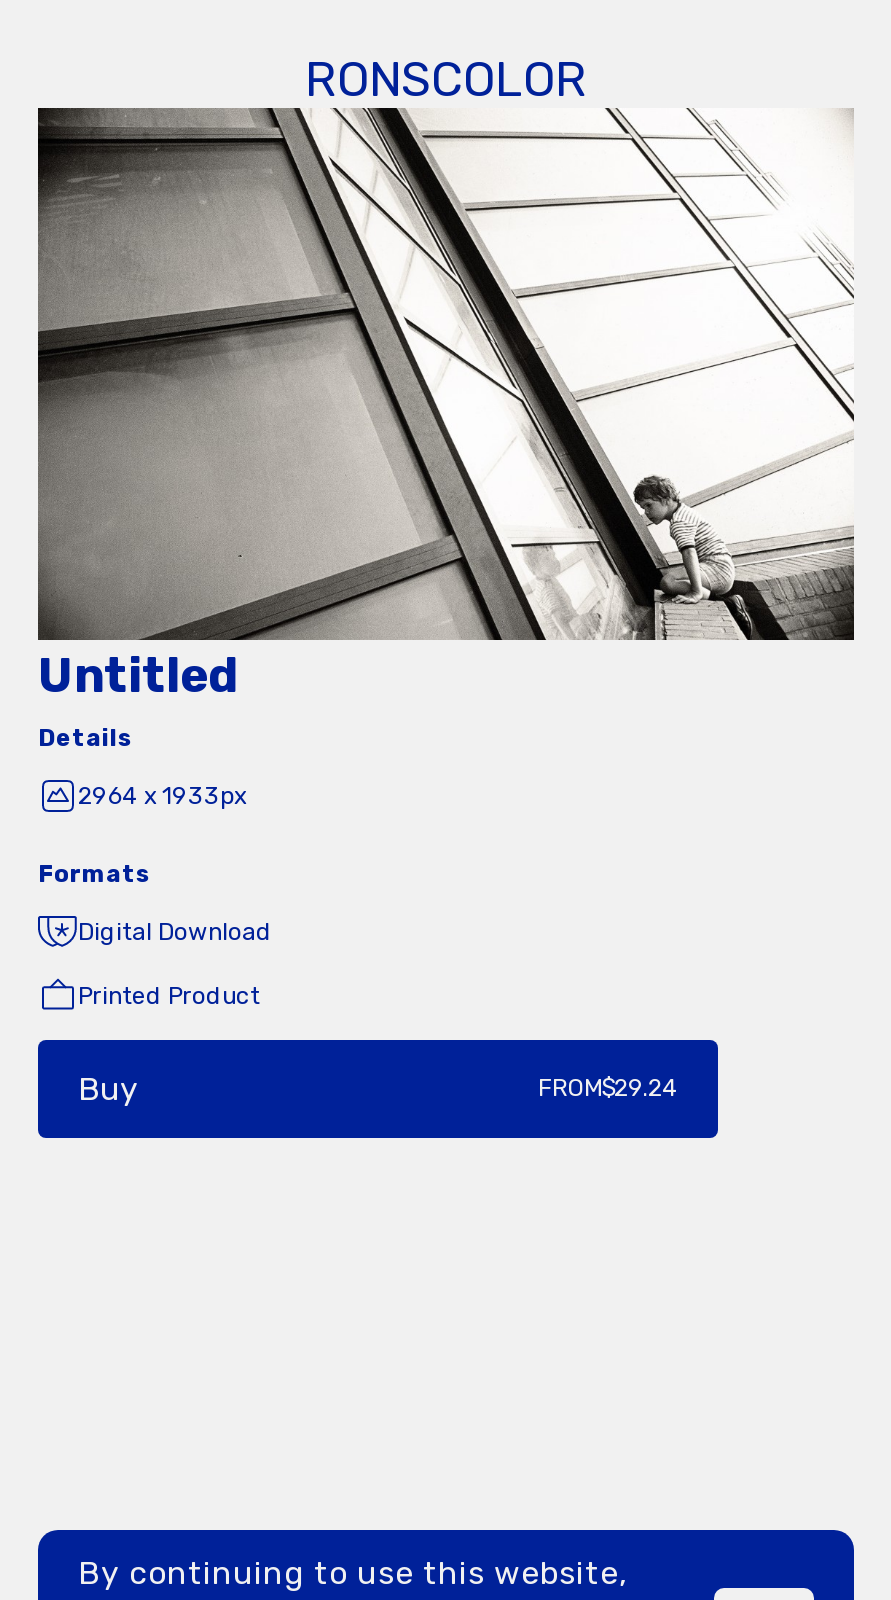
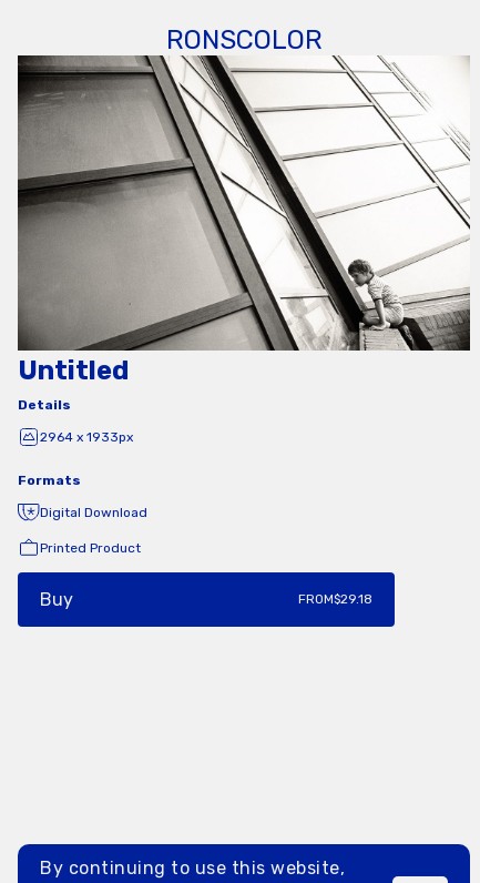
[538,1075,678,1103] FROM$29.24 -> [298,592,372,607] FROM$29.18

